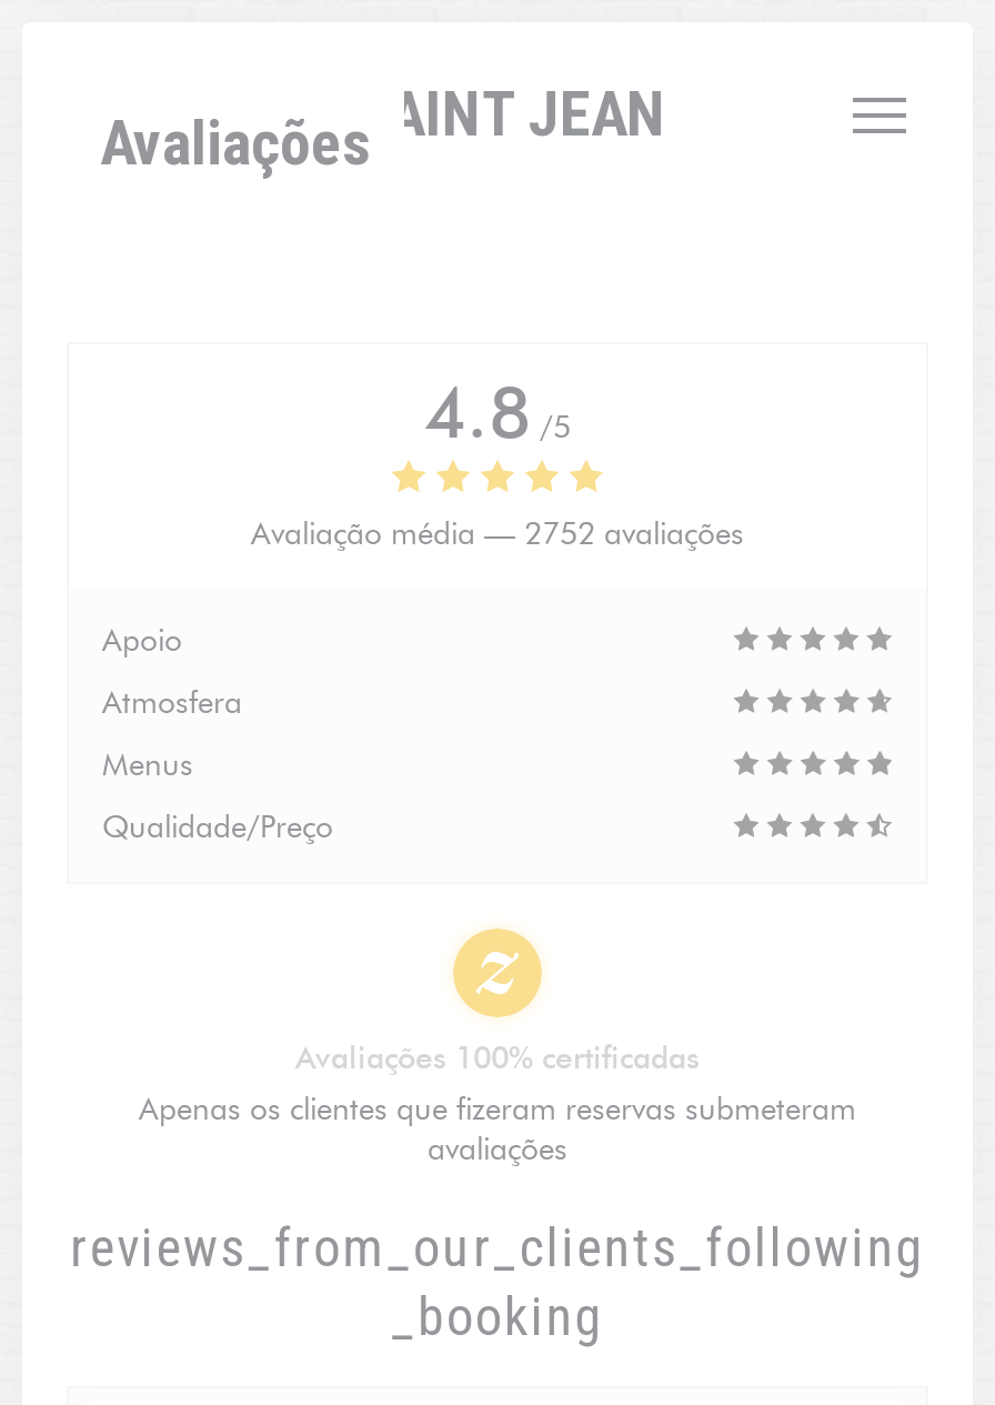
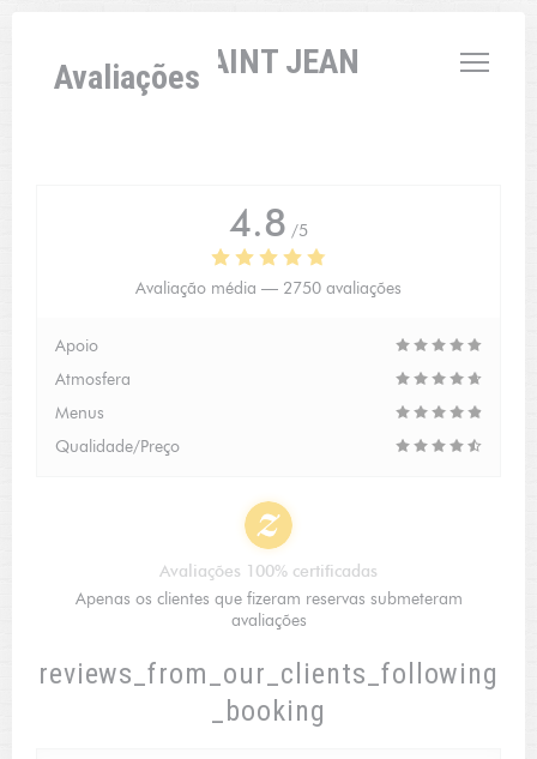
[251,515,744,553] Avaliação média — 2752 avaliações -> [135,278,402,299] Avaliação média — 2750 avaliações

